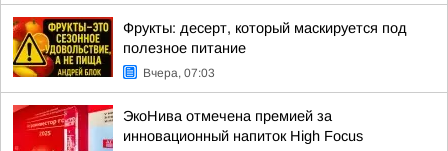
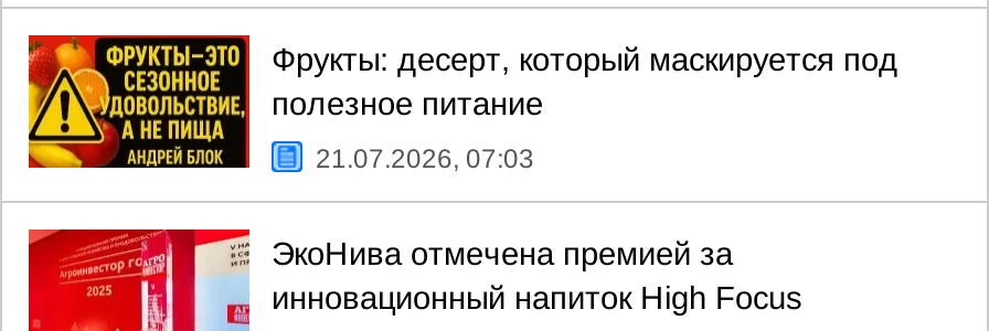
[143,66,215,80] Вчера, 07:03 -> [316,143,534,174] 21.07.2026, 07:03

